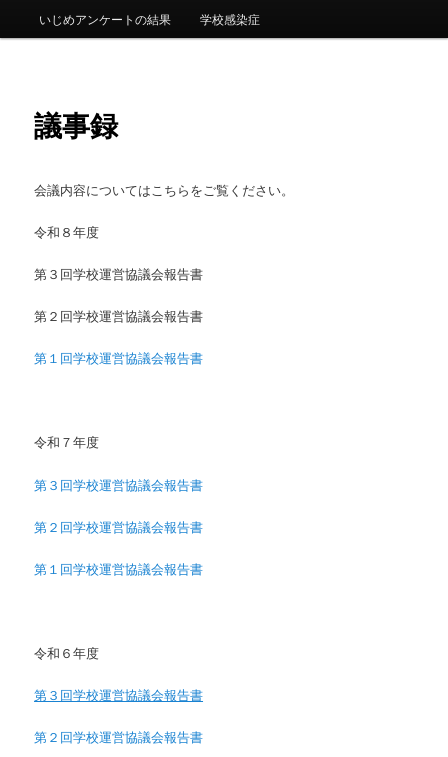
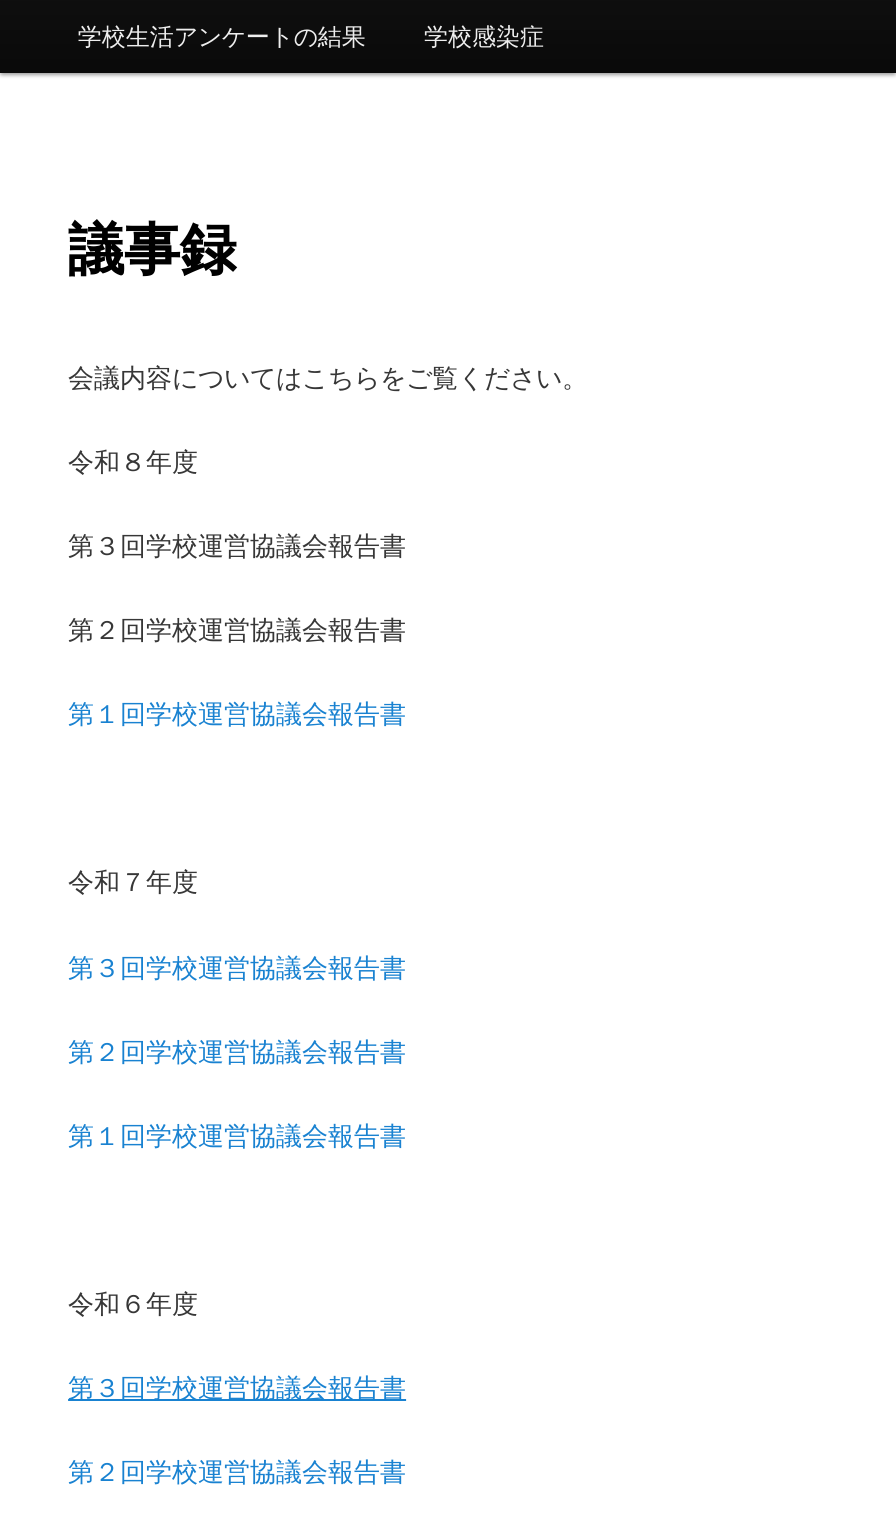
[39,10,171,27] いじめアンケートの結果 -> [78,17,366,51] 学校生活アンケートの結果

